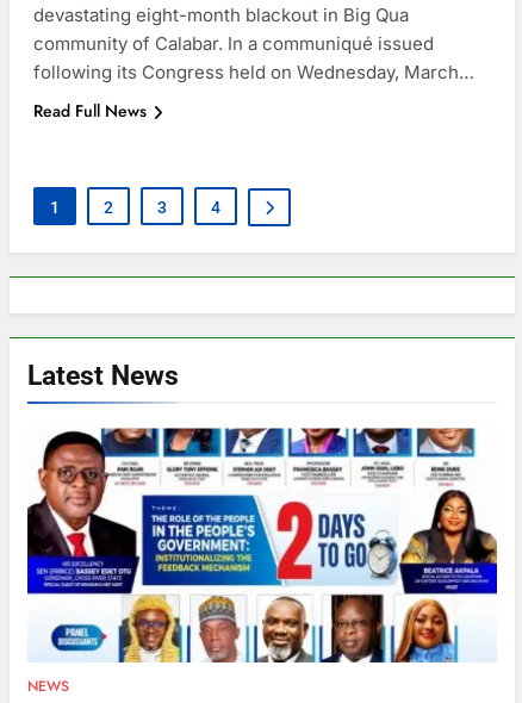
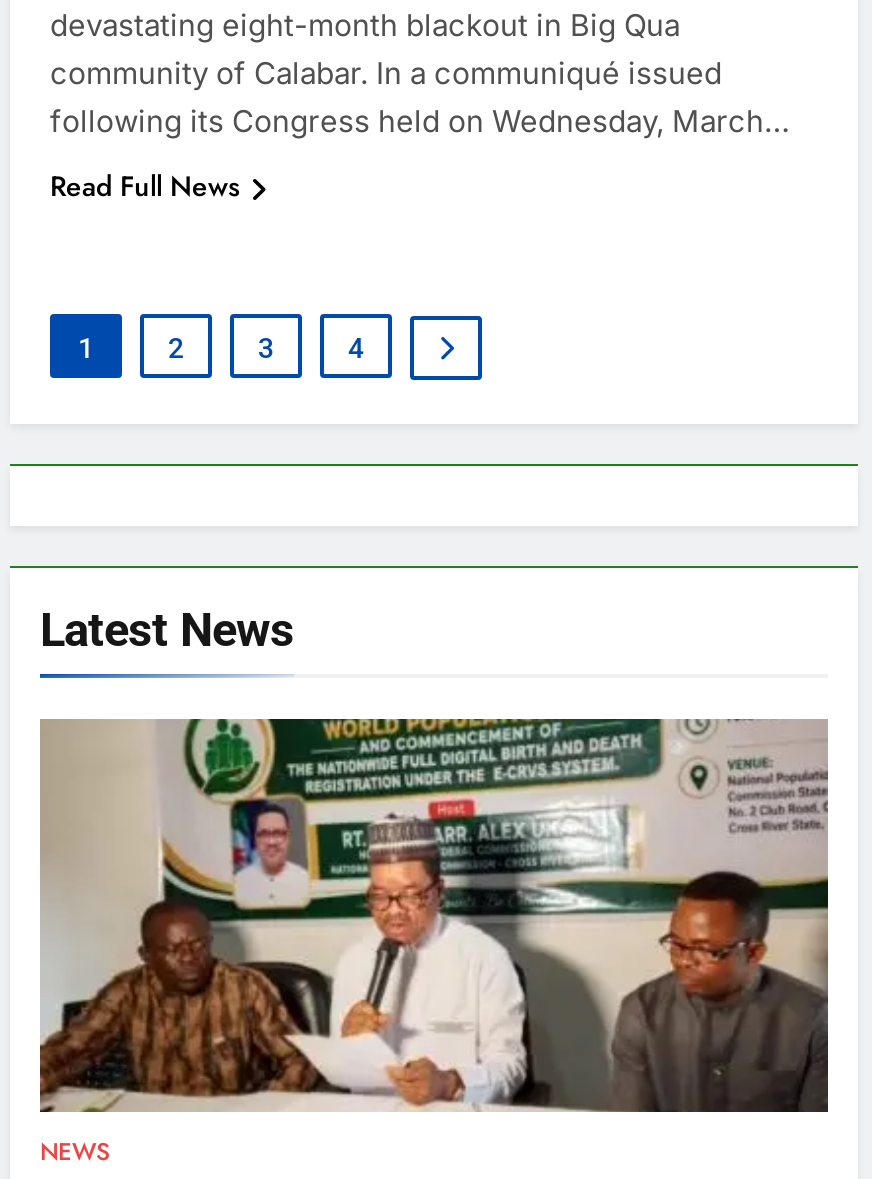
[26,428,498,664] [image] -> [38,716,830,1114] [image]

